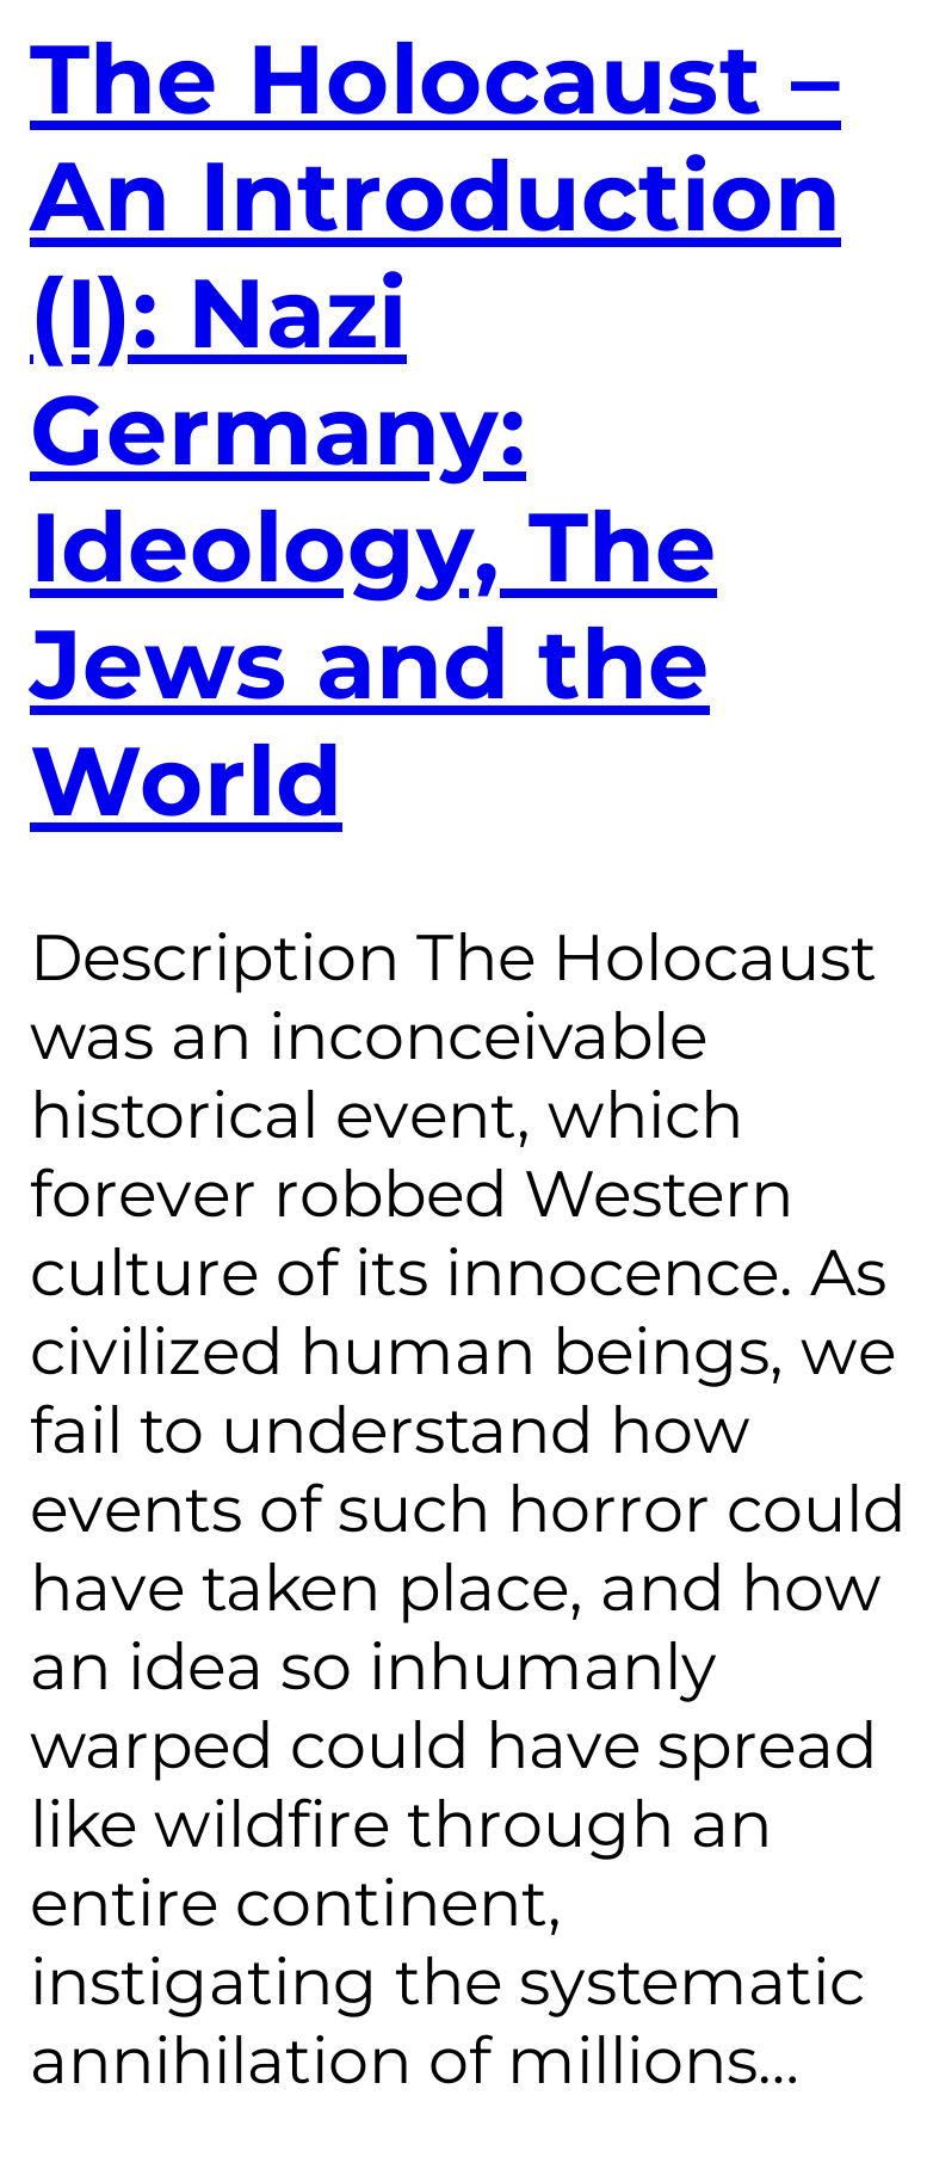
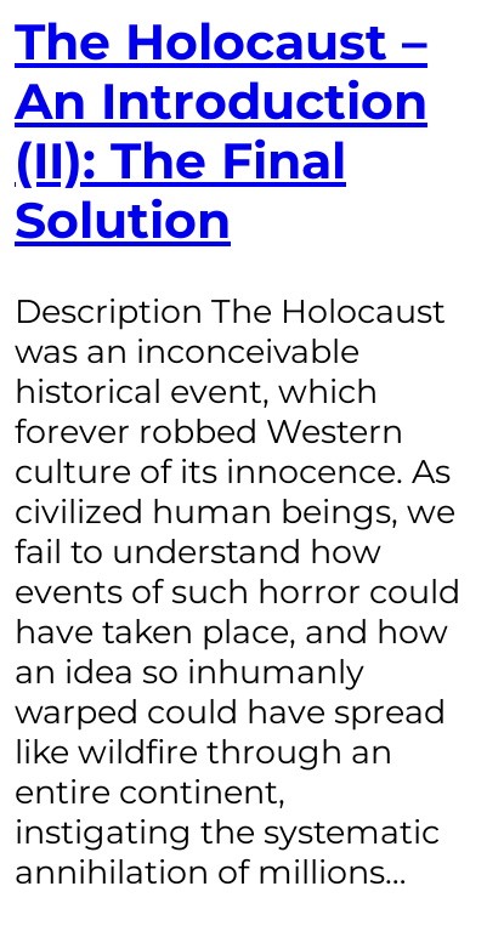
[30,254,717,839] (I): Nazi | Germany: | Ideology, The | Jews and the | World -> [15,131,346,250] (II): The Final | Solution

